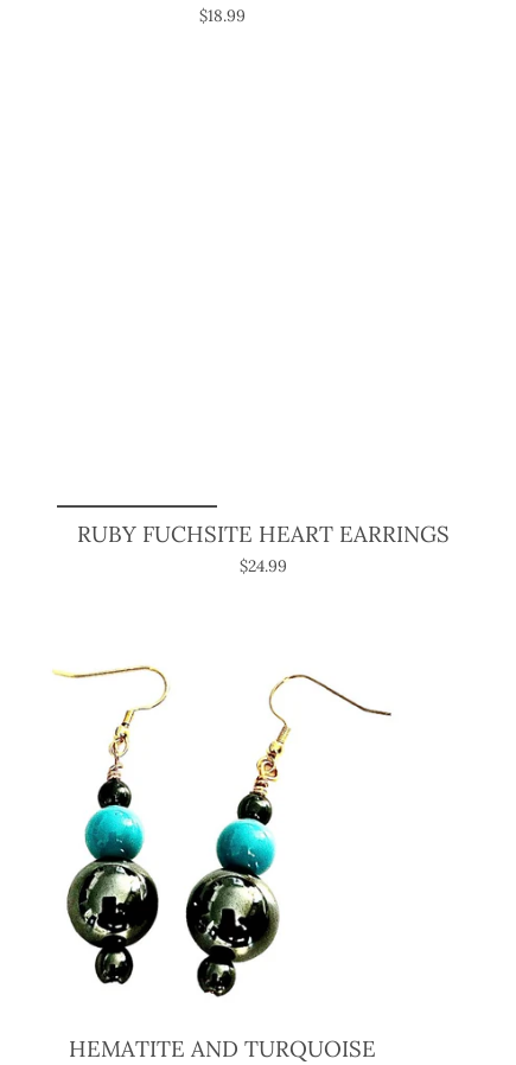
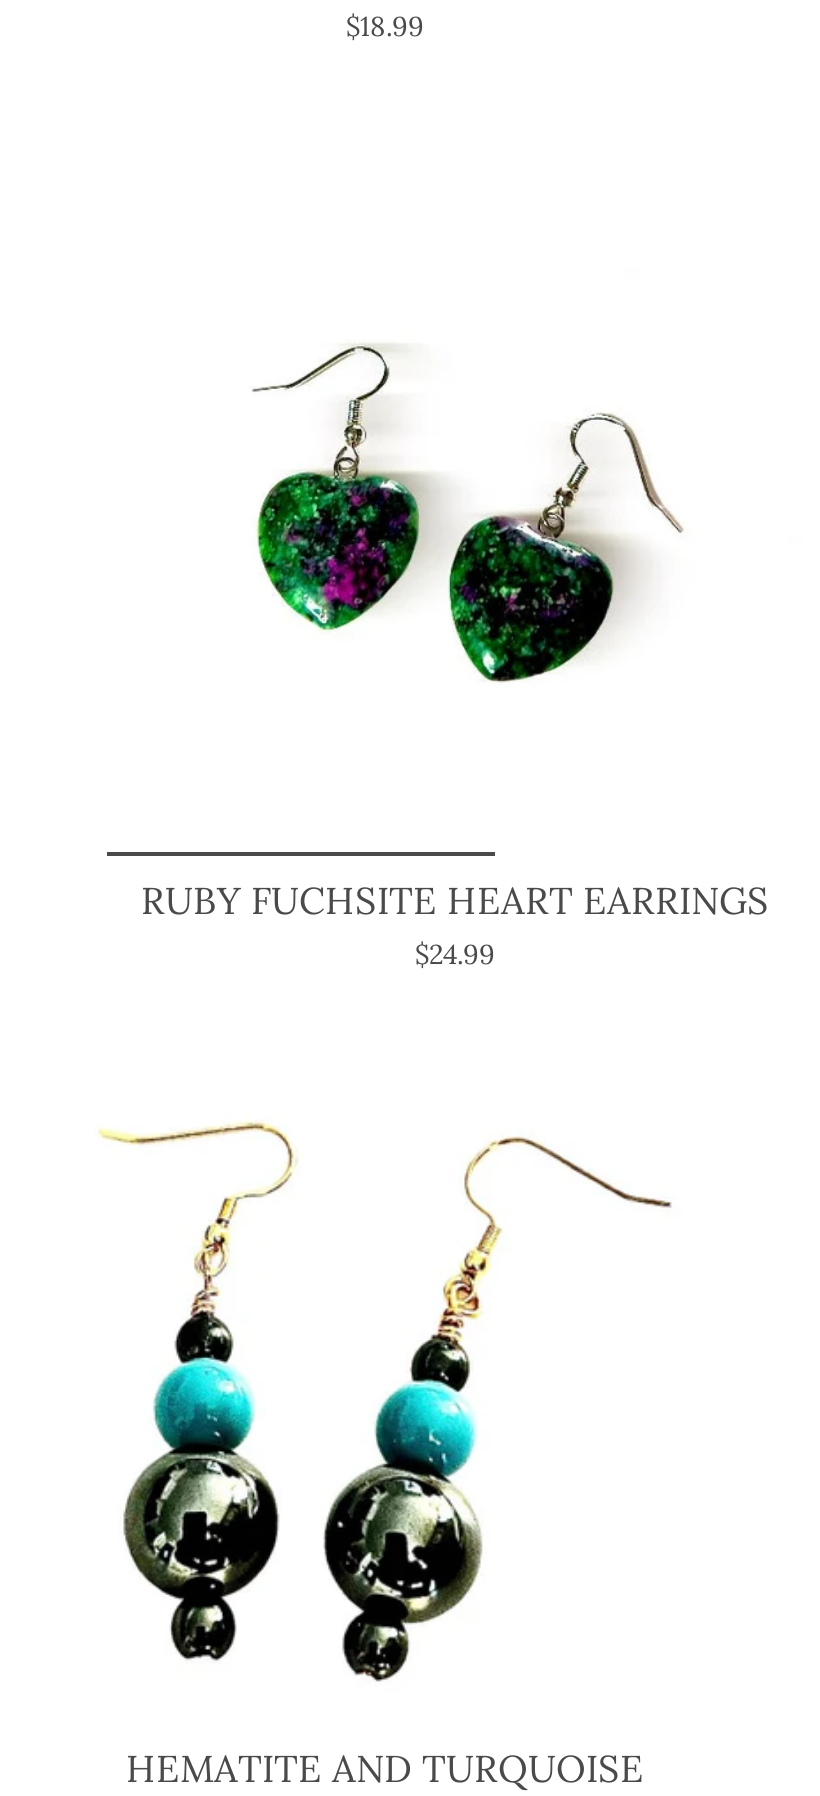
none -> [253,344,683,684] [image]

